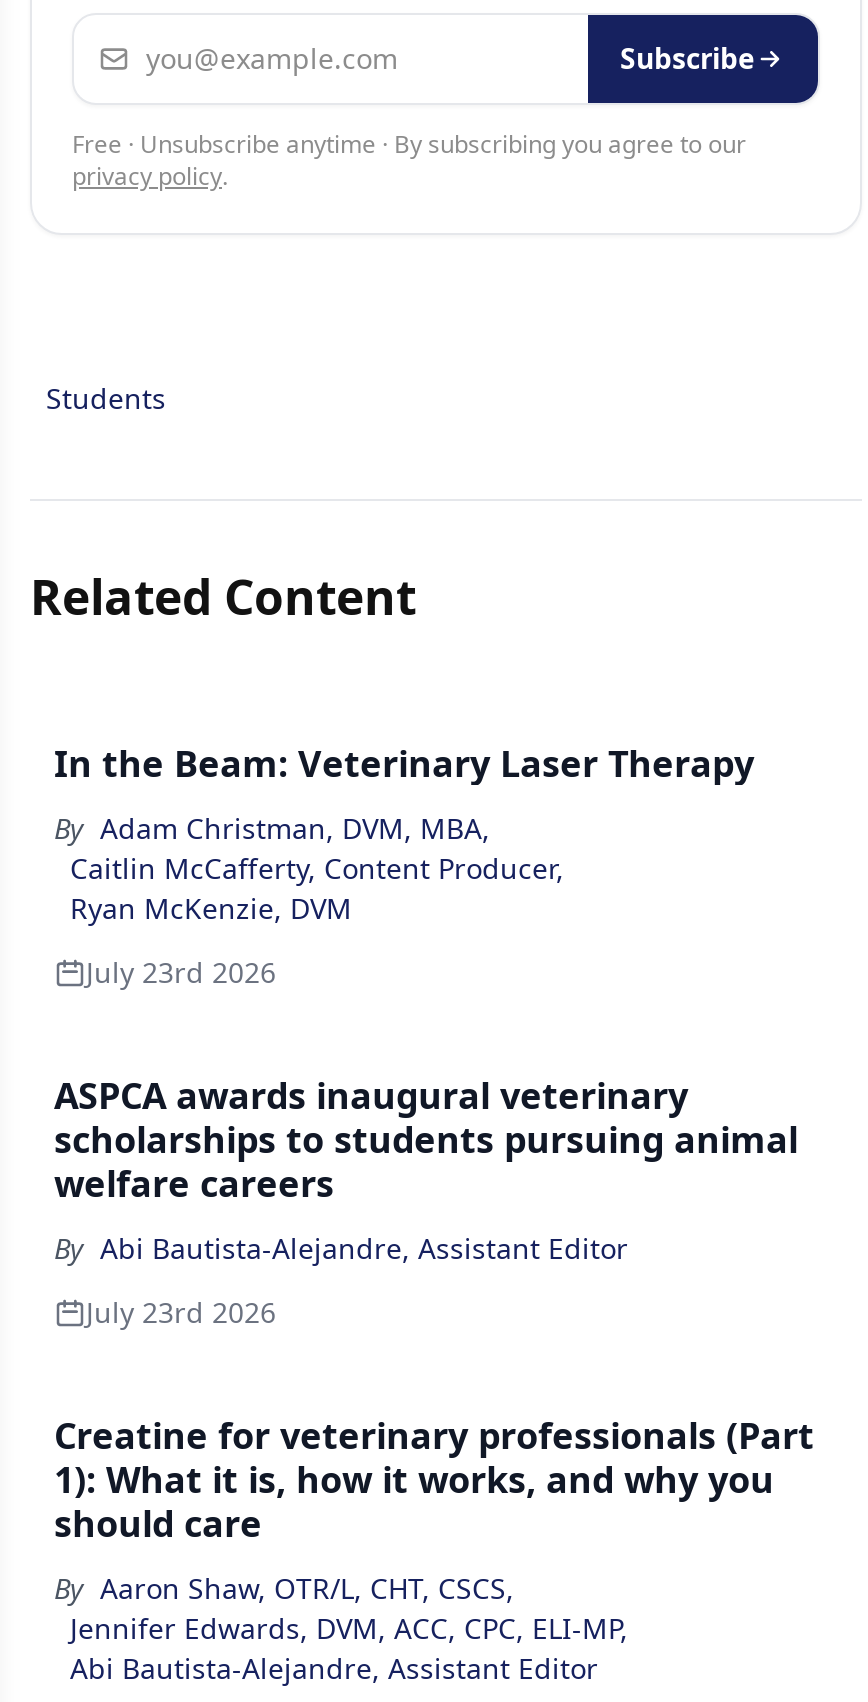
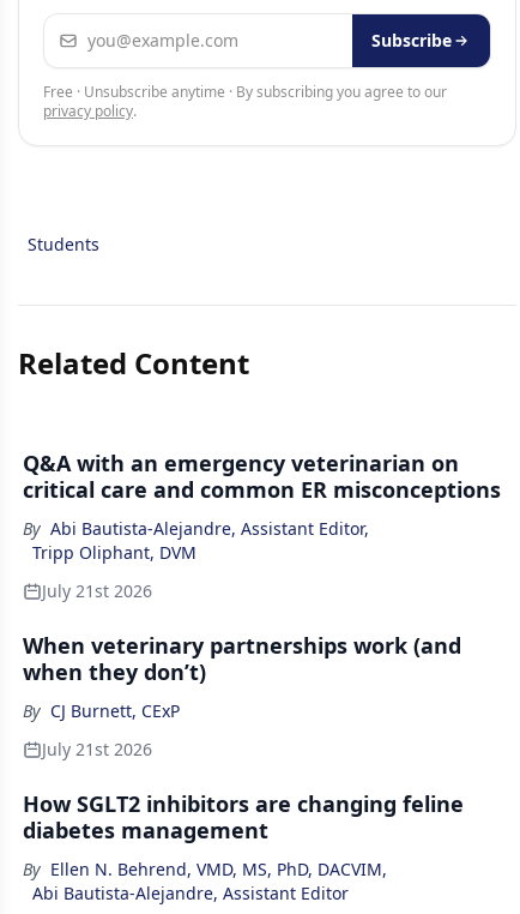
[54,740,754,788] In the Beam: Veterinary Laser Therapy -> [23,449,501,504] Q&A with an emergency veterinarian on | critical care and common ER misconceptions
[54,810,564,928] By Adam Christman, DVM, MBA, | Caitlin McCafferty, Content Producer, | Ryan McKenzie, DVM -> [23,517,369,564] By Abi Bautista-Alejandre, Assistant Editor, | Tripp Oliphant, DVM
[86,954,276,992] July 23rd 2026 -> [42,579,152,602] July 21st 2026
[54,1072,798,1208] ASPCA awards inaugural veterinary | scholarships to students pursuing animal | welfare careers -> [23,631,461,686] When veterinary partnerships work (and | when they don’t)
[54,1230,628,1268] By Abi Bautista-Alejandre, Assistant Editor -> [23,699,180,722] By CJ Burnett, CExP
[86,1294,276,1332] July 23rd 2026 -> [42,738,152,761] July 21st 2026
[54,1412,814,1548] Creatine for veterinary professionals (Part | 1): What it is, how it works, and why you | should care -> [23,789,464,845] How SGLT2 inhibitors are changing feline | diabetes management
[54,1570,628,1648] By Aaron Shaw, OTR/L, CHT, CSCS, | Jennifer Edwards, DVM, ACC, CPC, ELI-MP, -> [23,858,387,881] By Ellen N. Behrend, VMD, MS, PhD, DACVIM,

